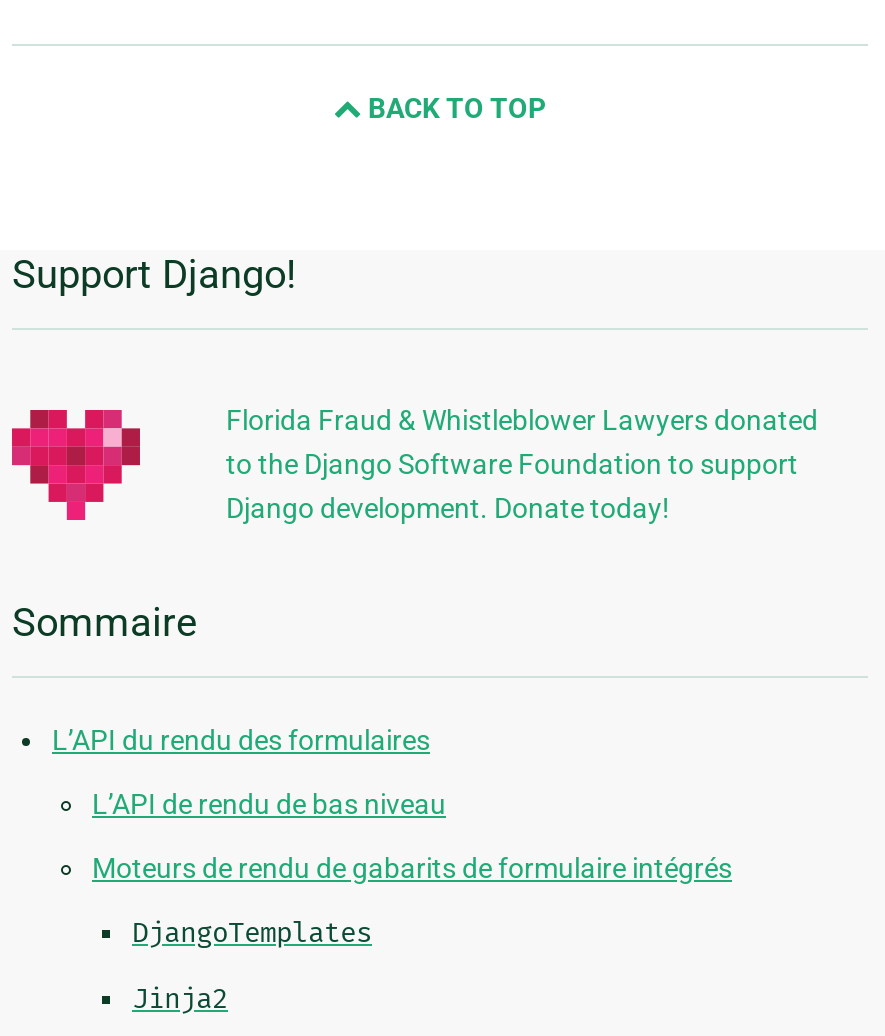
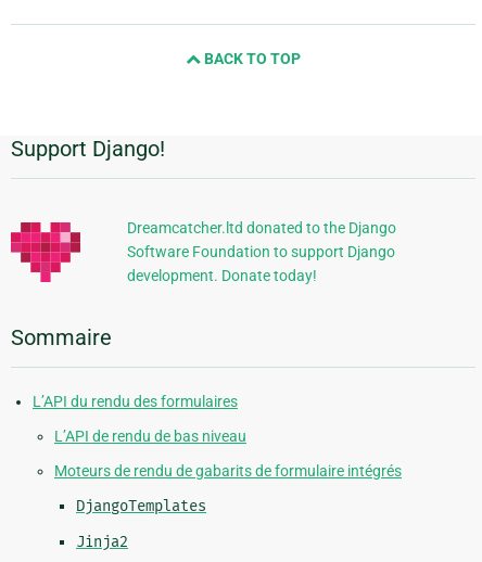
[226,404,818,524] Florida Fraud & Whistleblower Lawyers donated | to the Django Software Foundation to support | Django development. Donate today! -> [127,219,396,284] Dreamcatcher.ltd donated to the Django | Software Foundation to support Django | development. Donate today!

